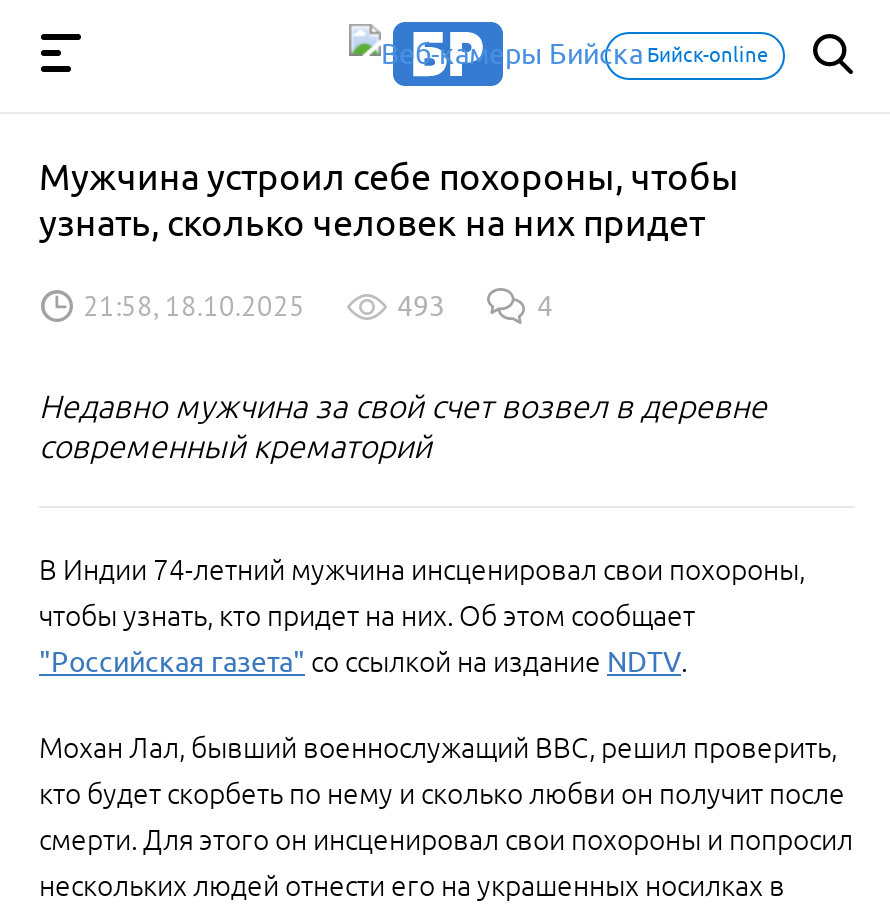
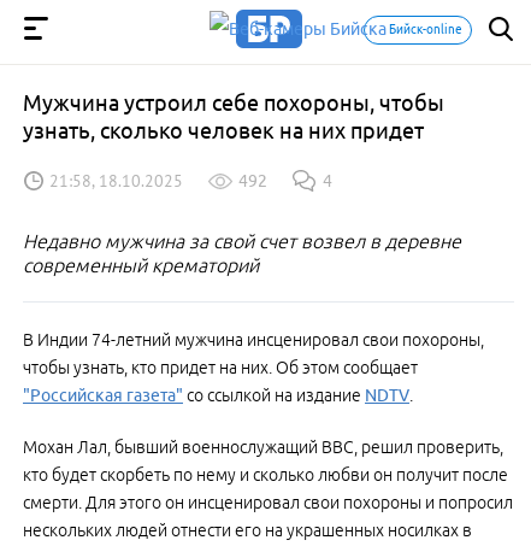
[397,290,445,322] 493 -> [238,171,267,190] 492

